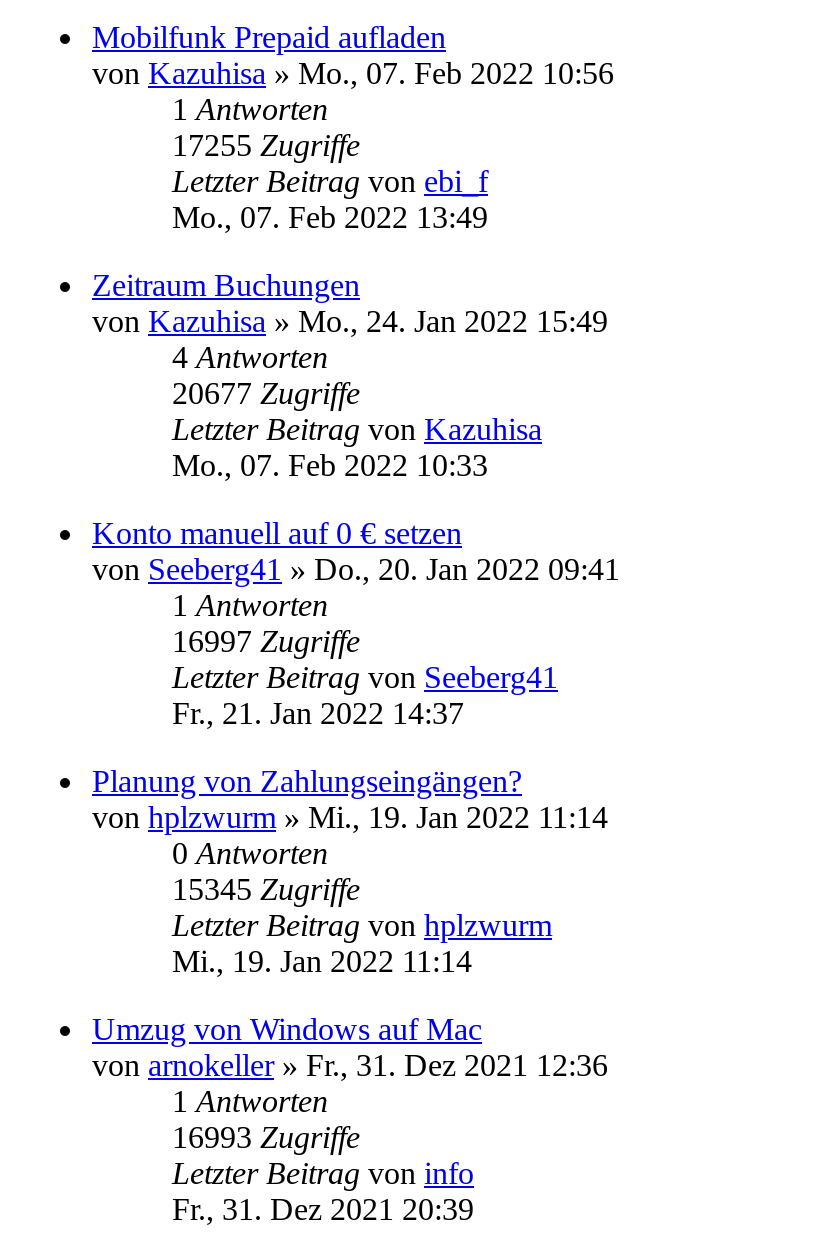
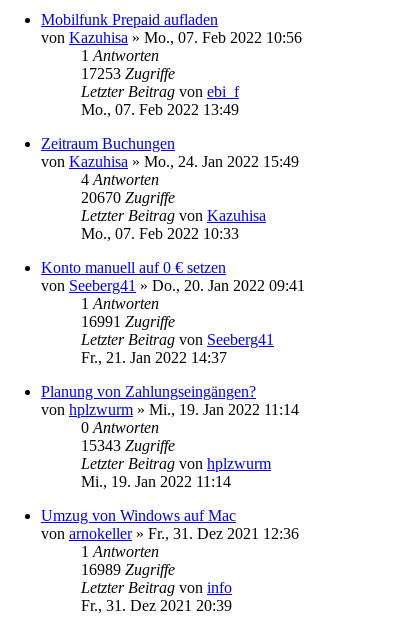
[172,128,360,162] 17255 Zugriffe -> [81,65,175,82] 17253 Zugriffe
[172,376,360,410] 20677 Zugriffe -> [81,189,175,206] 20670 Zugriffe
[172,624,360,658] 16997 Zugriffe -> [81,313,175,330] 16991 Zugriffe
[172,872,360,906] 15345 Zugriffe -> [81,437,175,454] 15343 Zugriffe
[172,1120,360,1154] 16993 Zugriffe -> [81,561,175,578] 16989 Zugriffe

